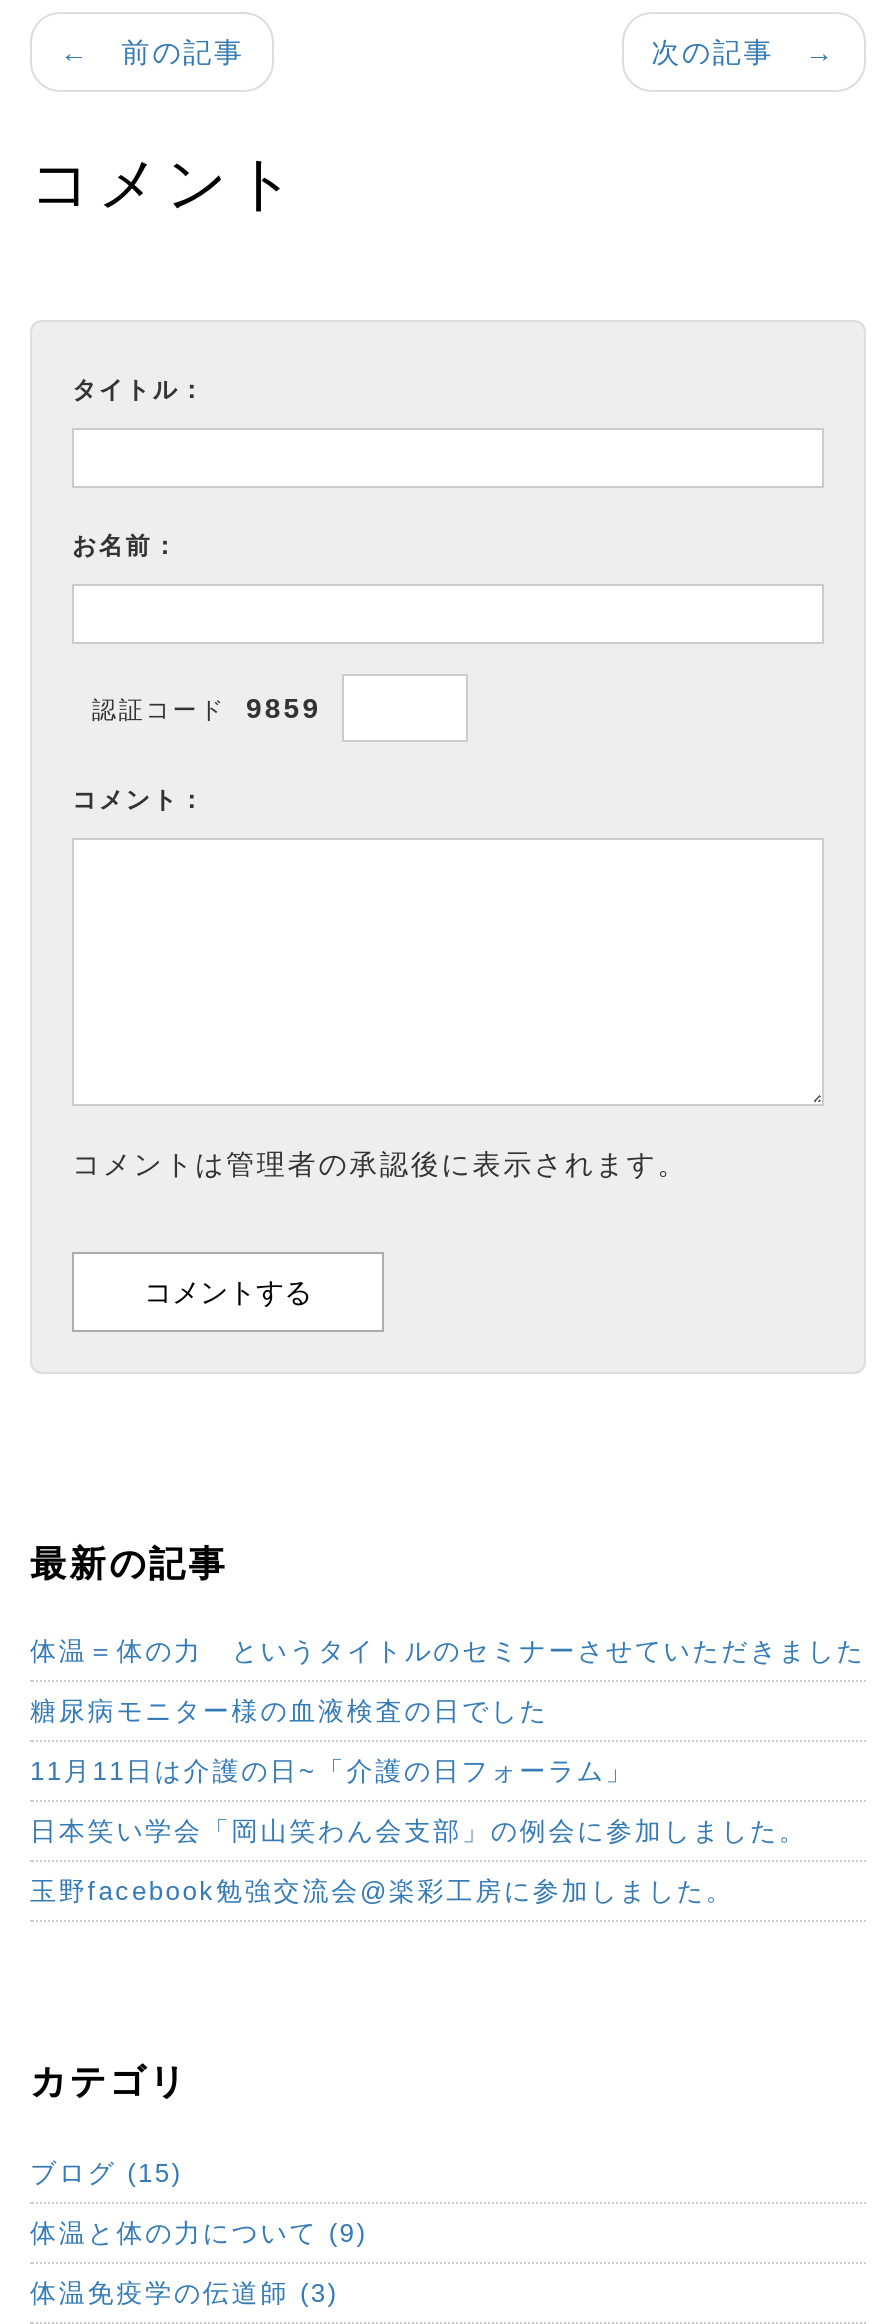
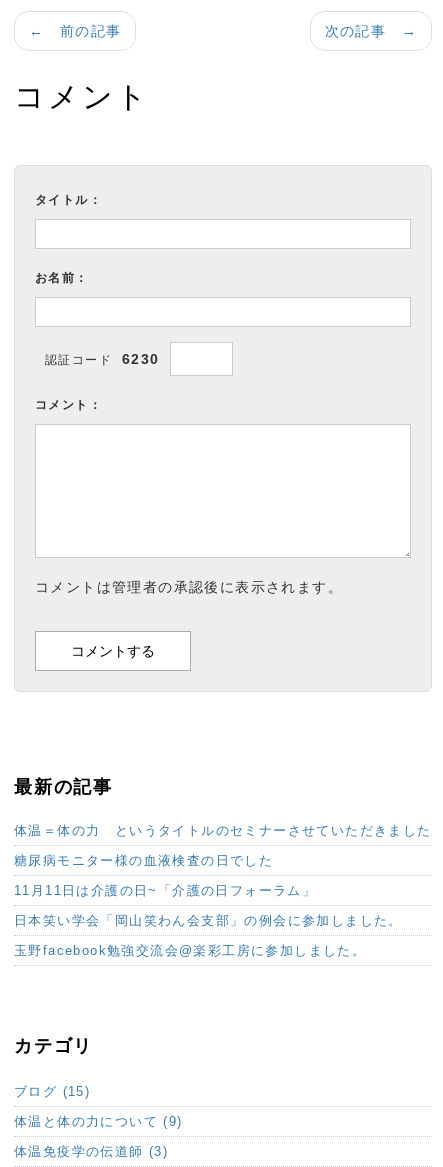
[92,692,321,724] 認証コード 9859 -> [45,351,160,367] 認証コード 6230

